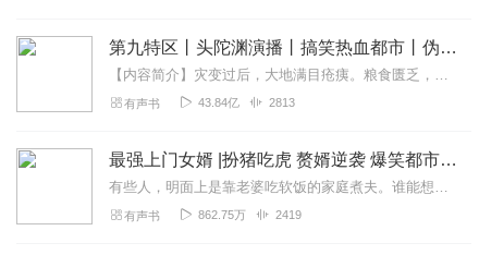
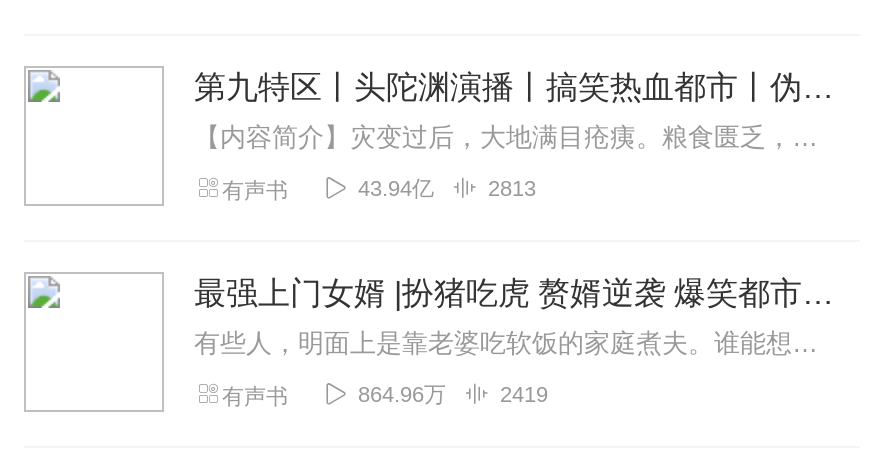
[198,96,239,109] 43.84亿 -> [358,176,434,200] 43.94亿
[198,208,246,221] 862.75万 -> [358,382,446,406] 864.96万

